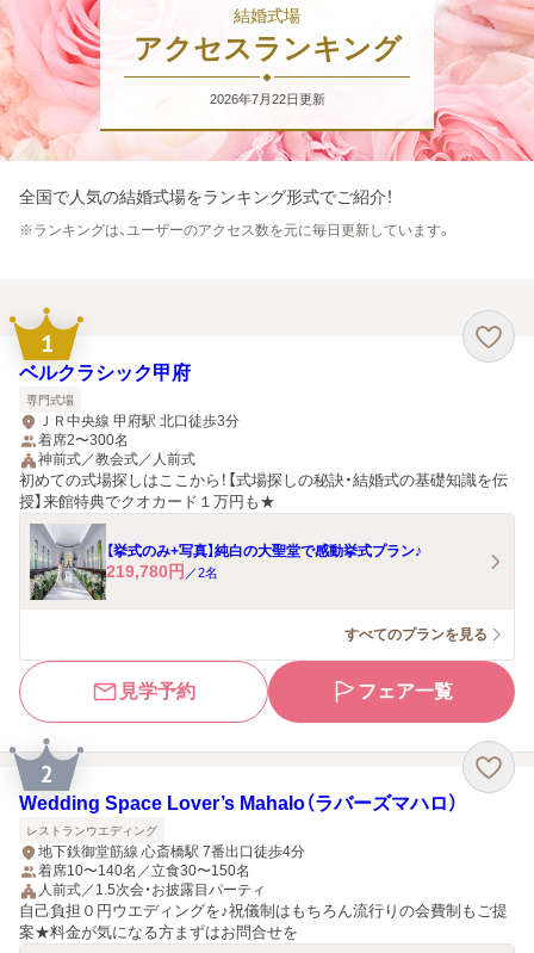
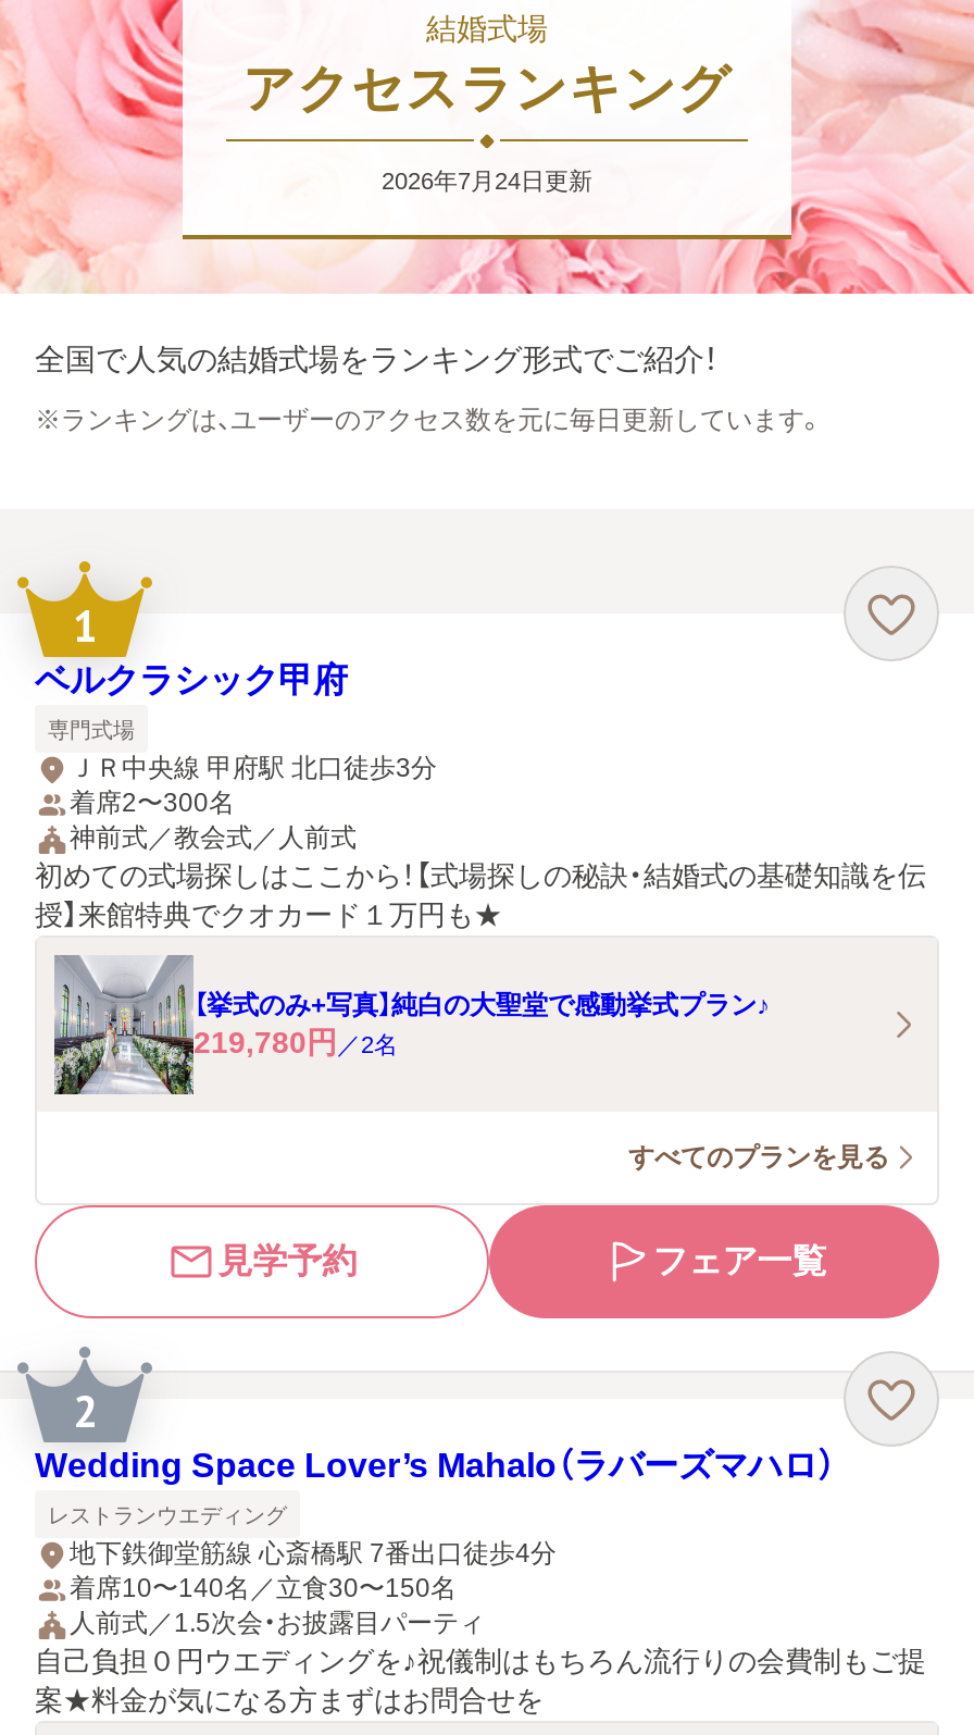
[209,91,325,106] 2026年7月22日更新 -> [382,166,592,193] 2026年7月24日更新

